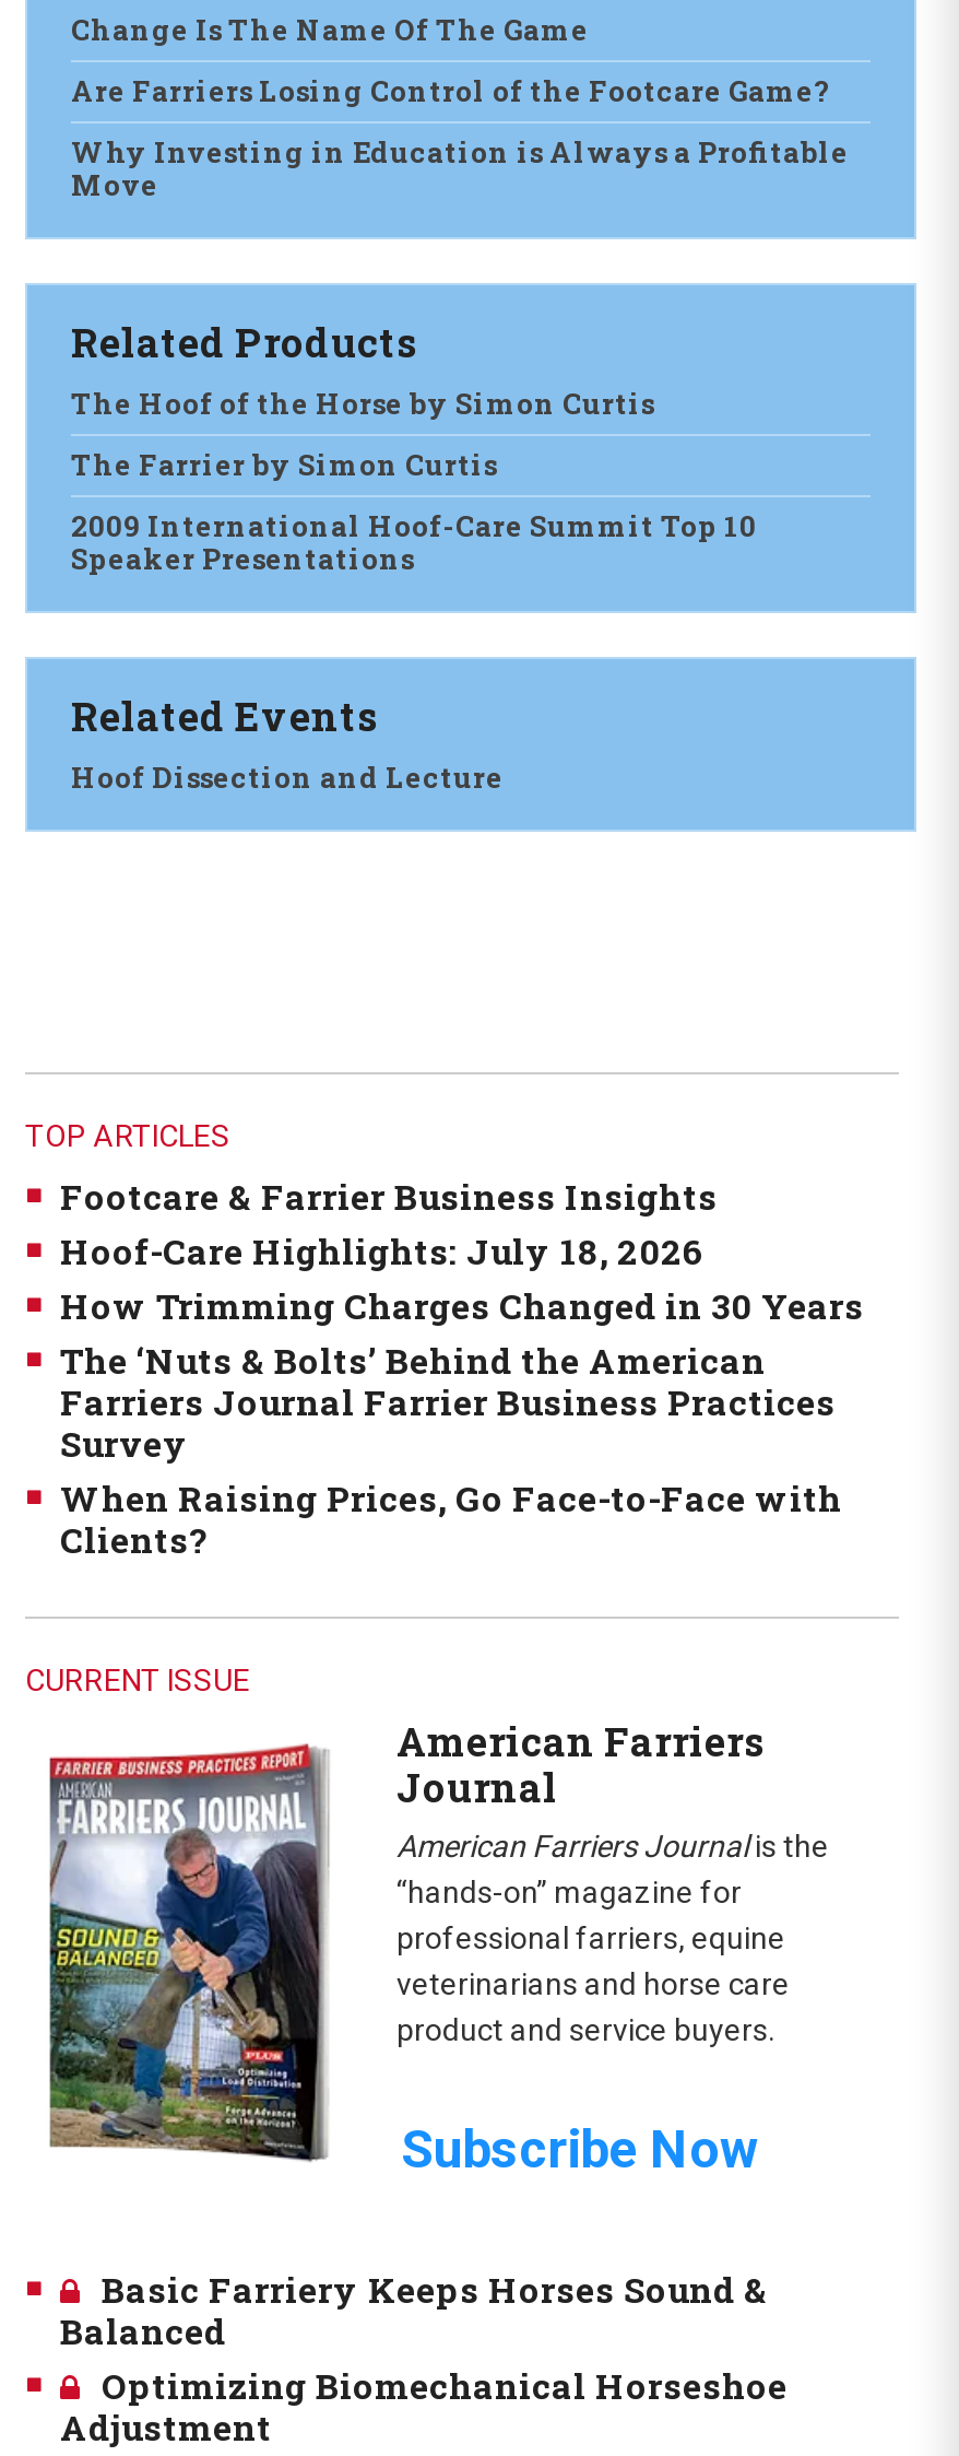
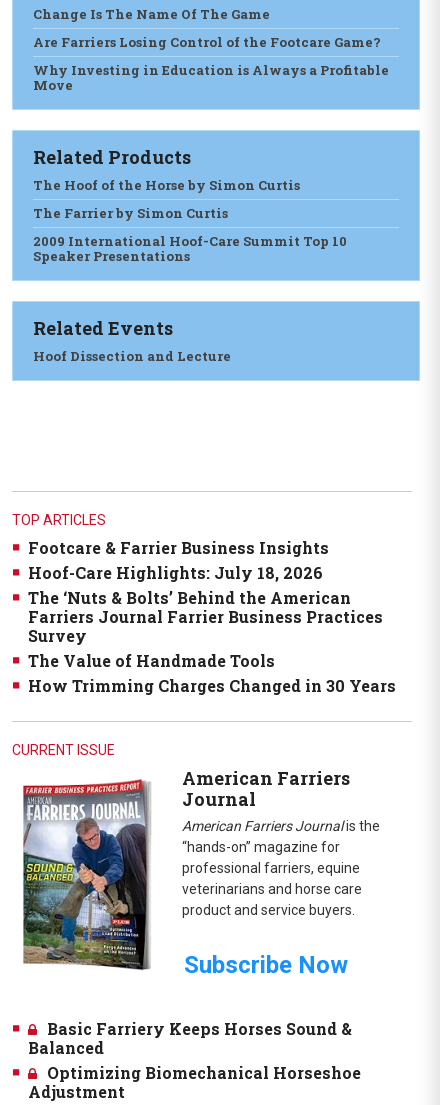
moved [60,1282,864,1328] -> [28,675,396,696]: How Trimming Charges Changed in 30 Years
[60,1474,842,1562] When Raising Prices, Go Face-to-Face with | Clients? -> [28,650,275,671] The Value of Handmade Tools

